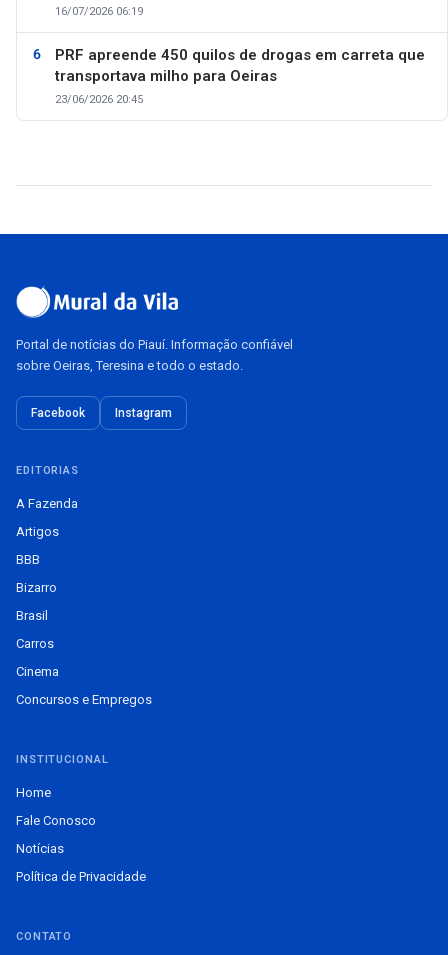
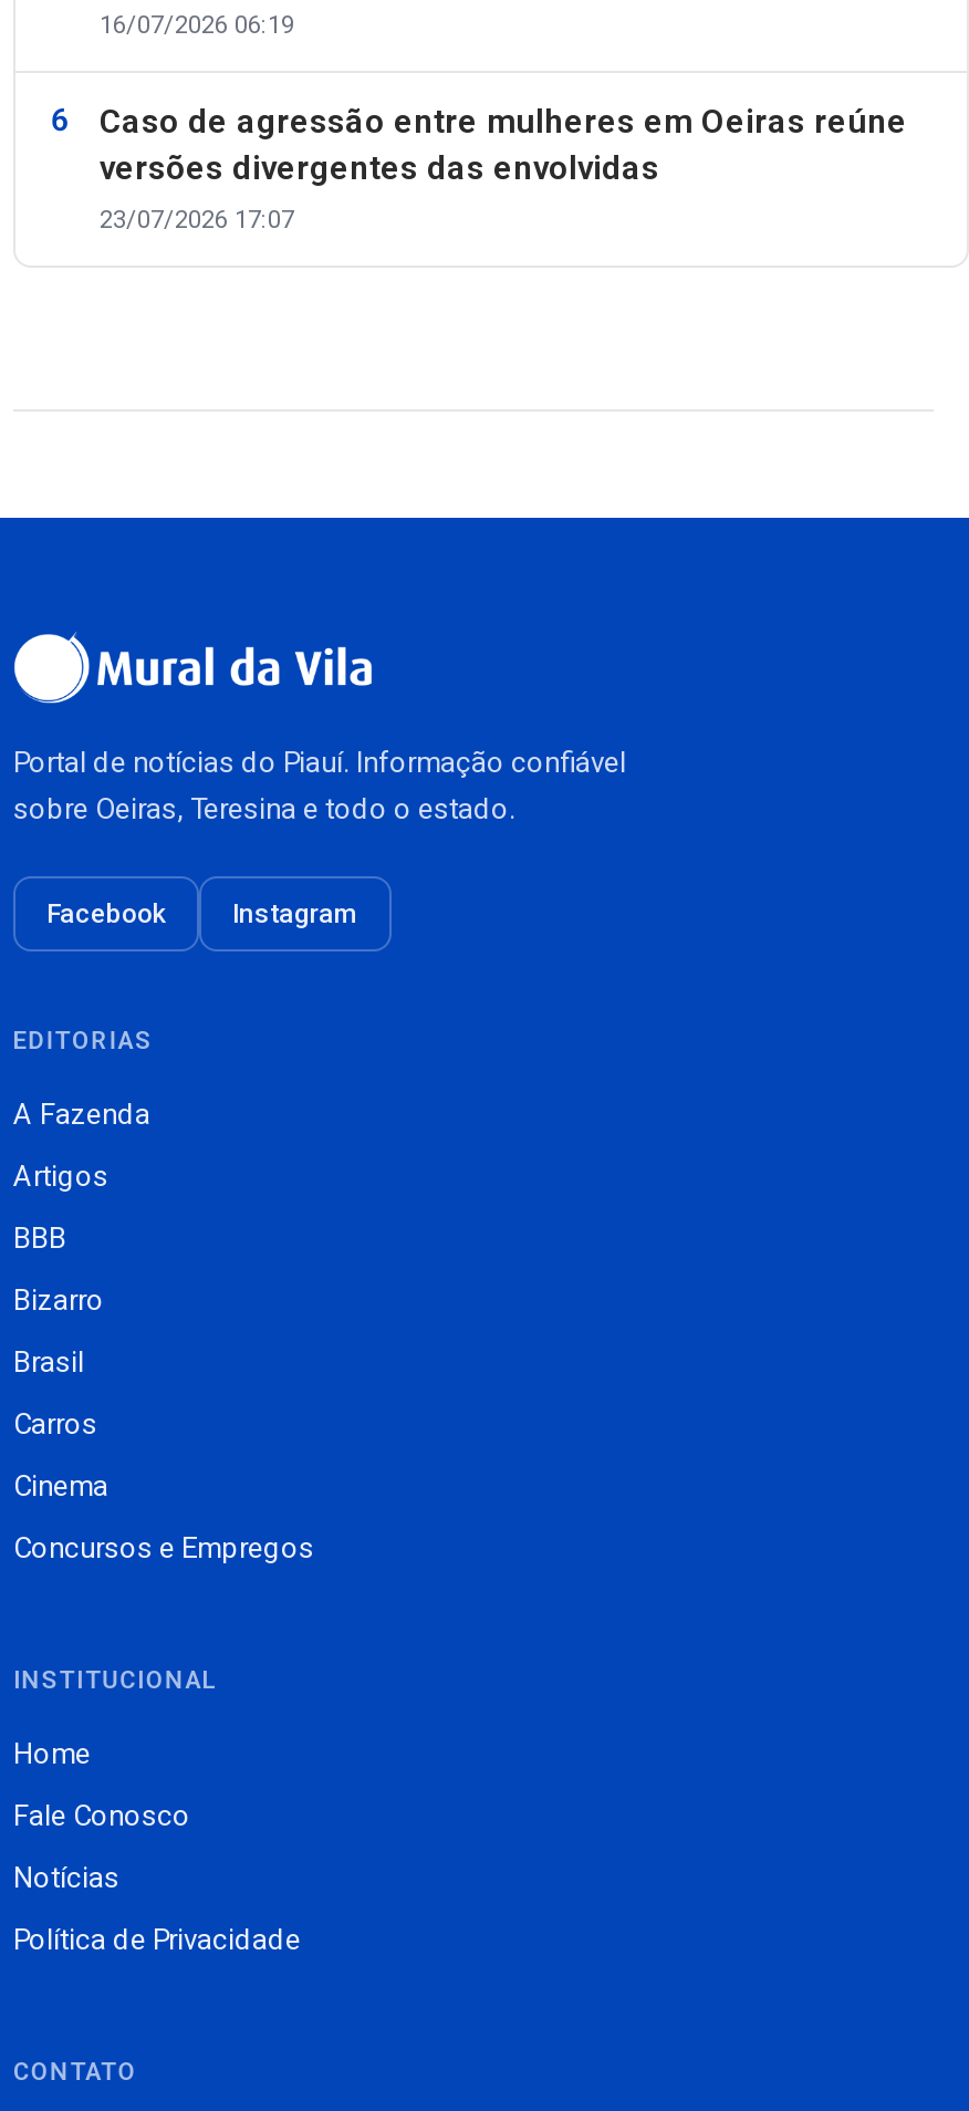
[55,46,425,106] PRF apreende 450 quilos de drogas em carreta que | transportava milho para Oeiras | 23/06/2026 20:45 -> [100,102,907,235] Caso de agressão entre mulheres em Oeiras reúne | versões divergentes das envolvidas | 23/07/2026 17:07

